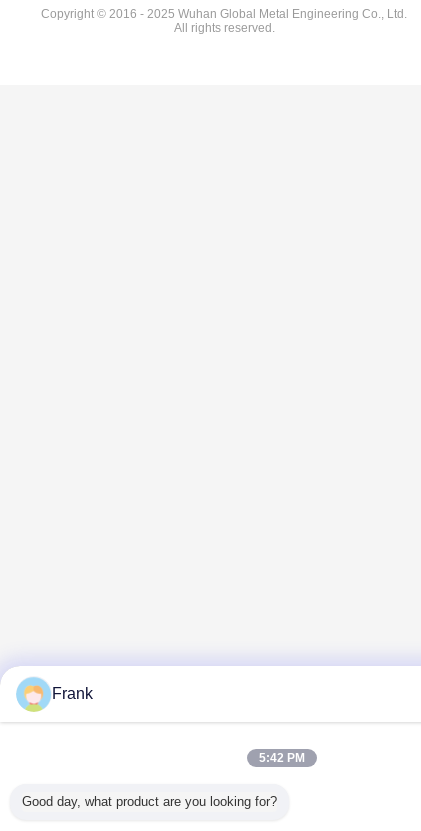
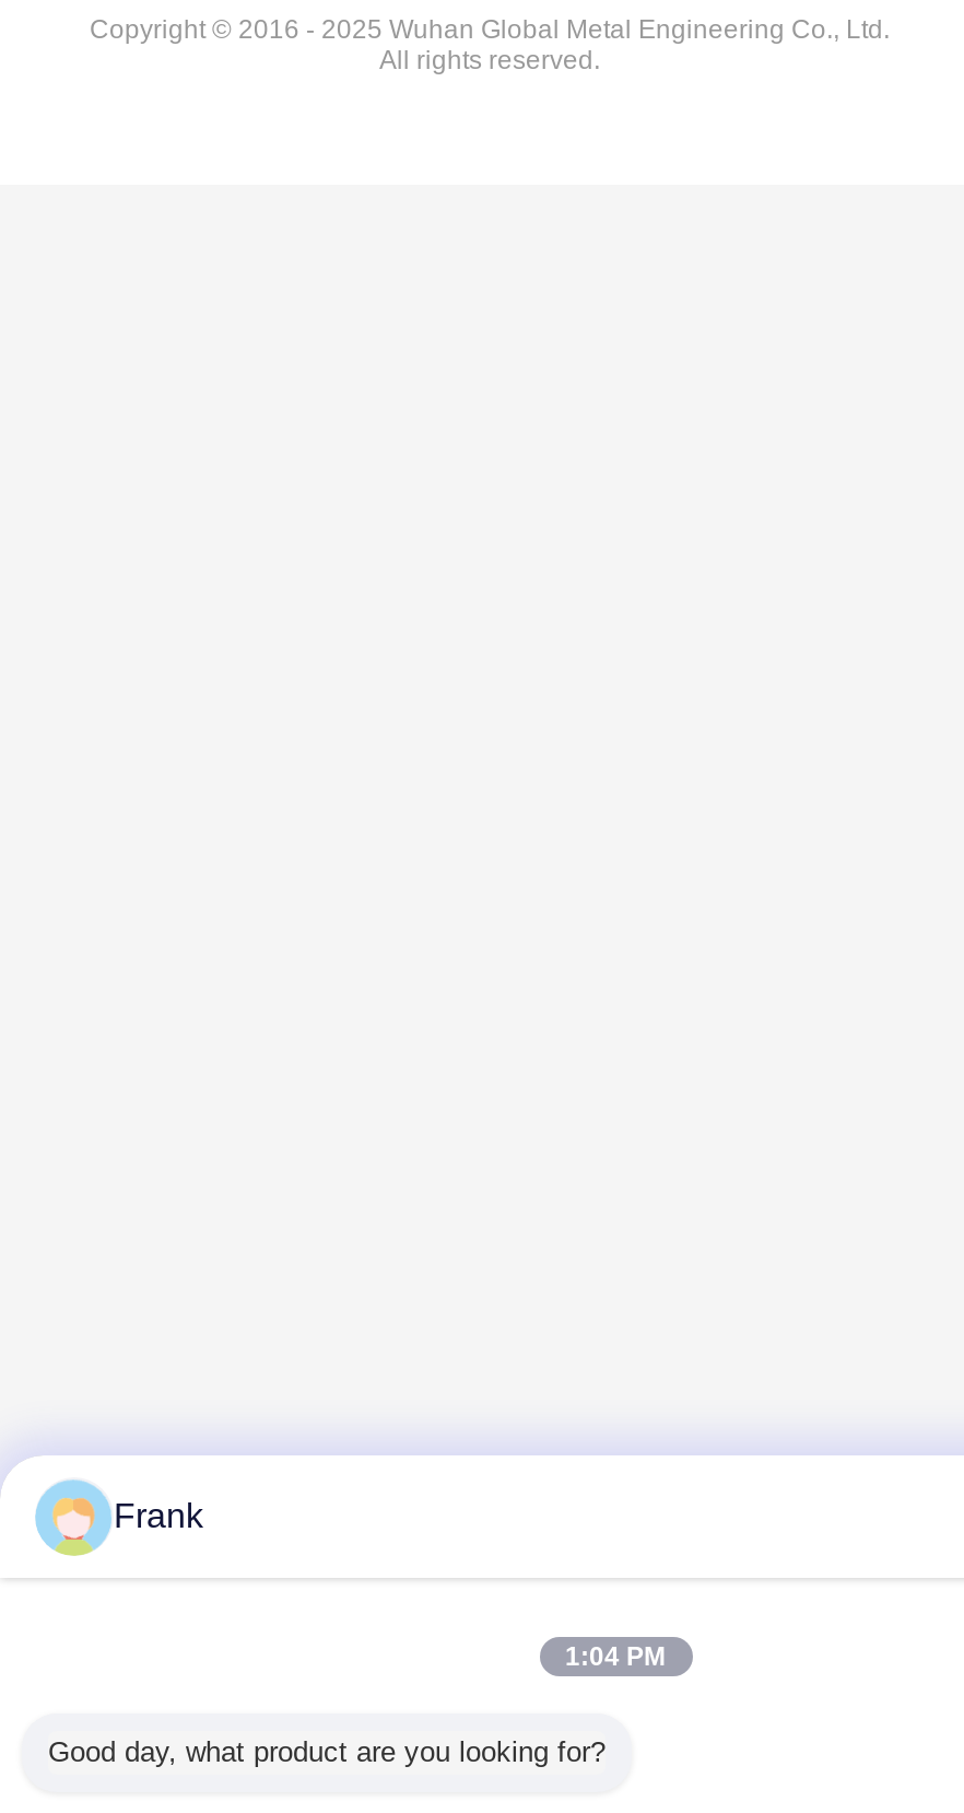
[258,751,304,765] 5:42 PM -> [565,1641,666,1672] 1:04 PM

